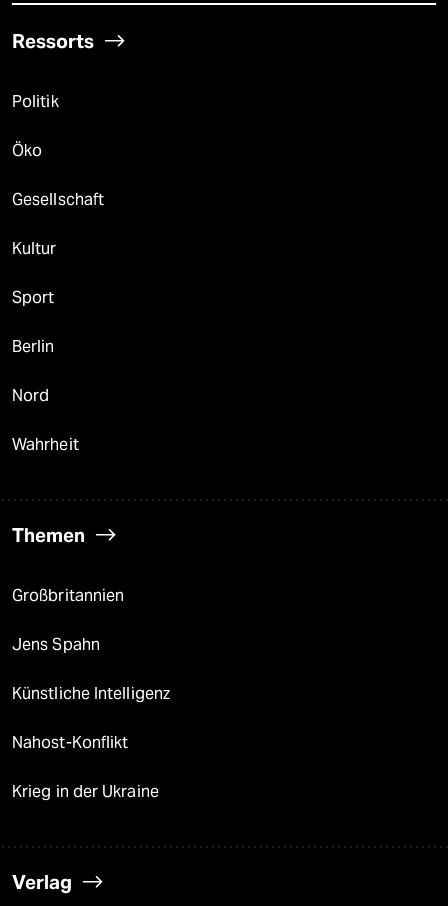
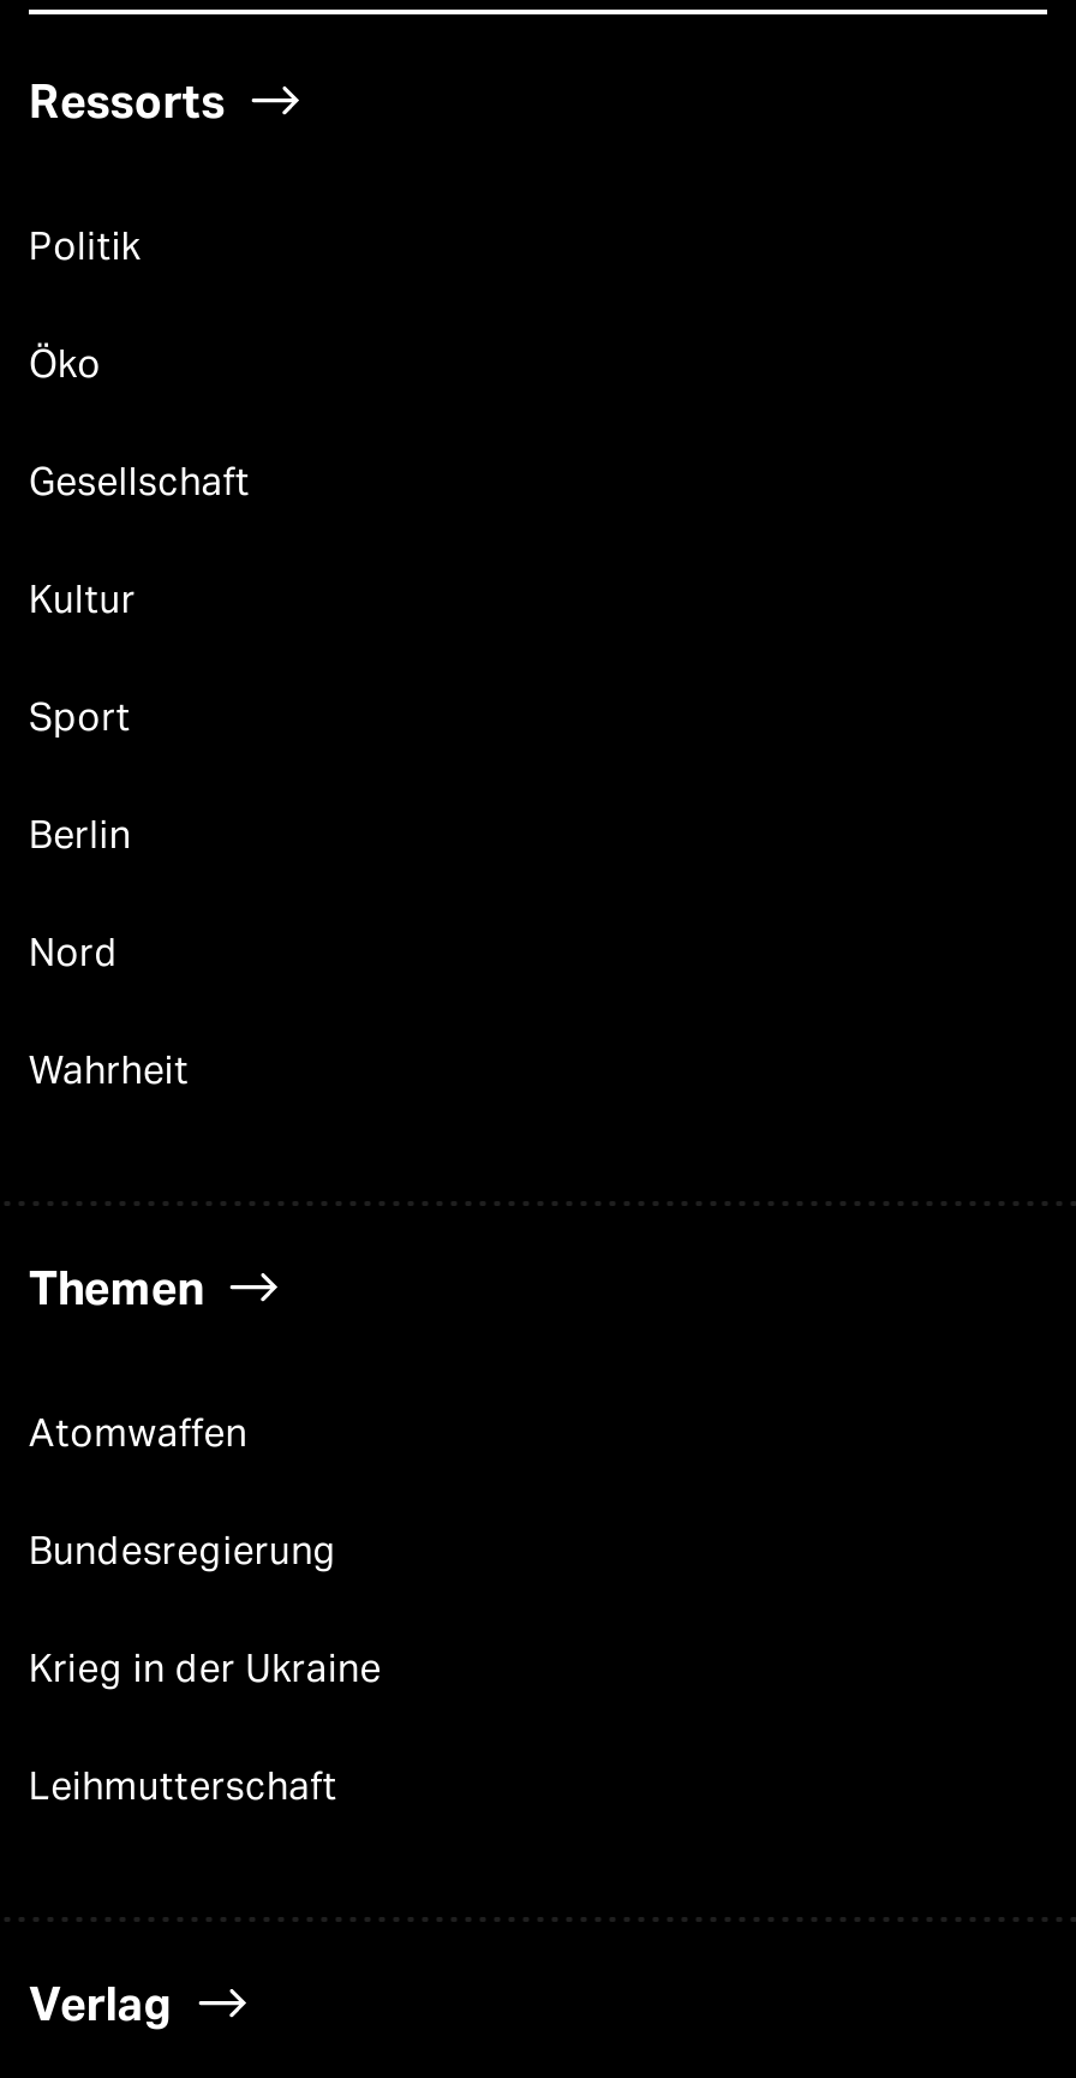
[12,586,170,752] Großbritannien | Jens Spahn | Künstliche Intelligenz | Nahost-Konflikt -> [29,1411,337,1575] Atomwaffen | Bundesregierung
moved [12,782,159,801] -> [29,1647,382,1692]: Krieg in der Ukraine
none -> [29,1764,337,1810] Leihmutterschaft

